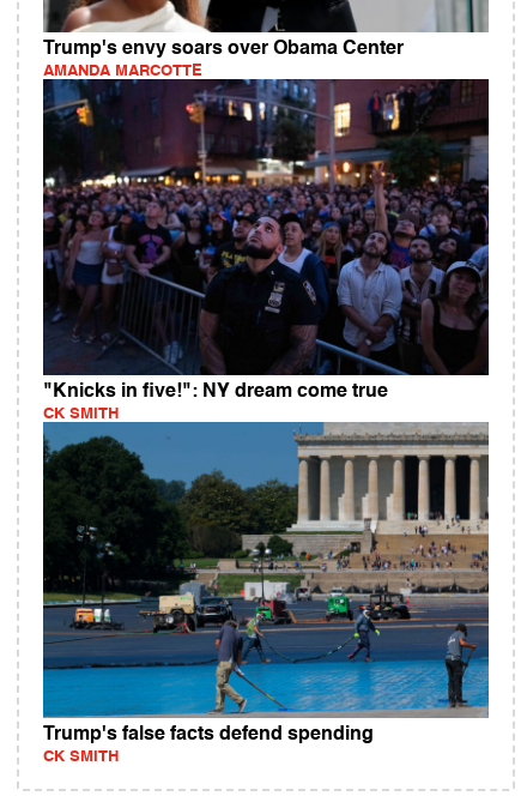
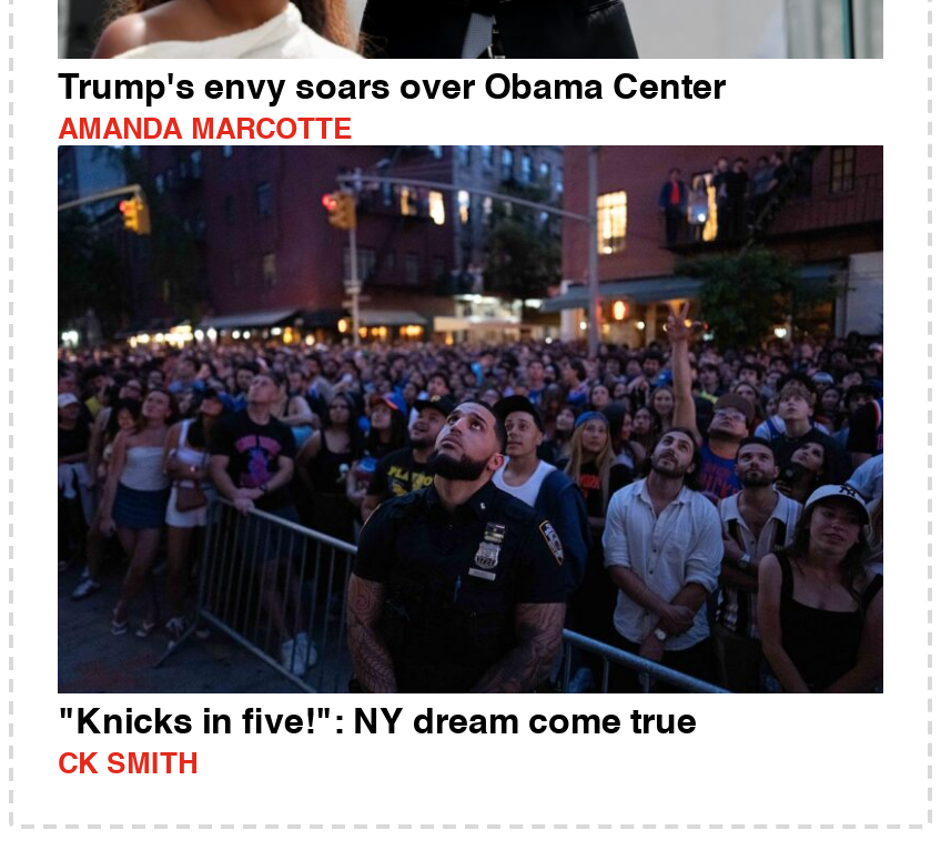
[42,407,490,718] [image] | CK SMITH -> none
[43,726,374,745] Trump's false facts defend spending -> none

